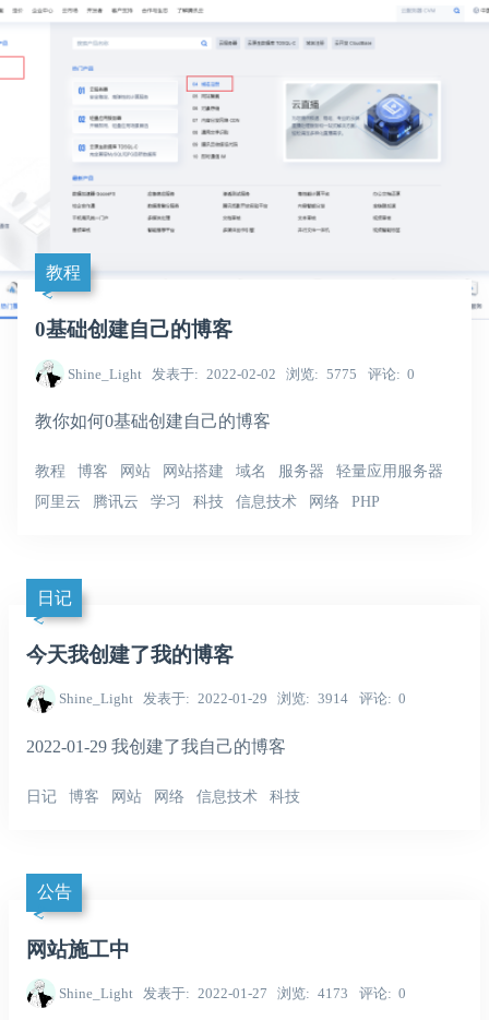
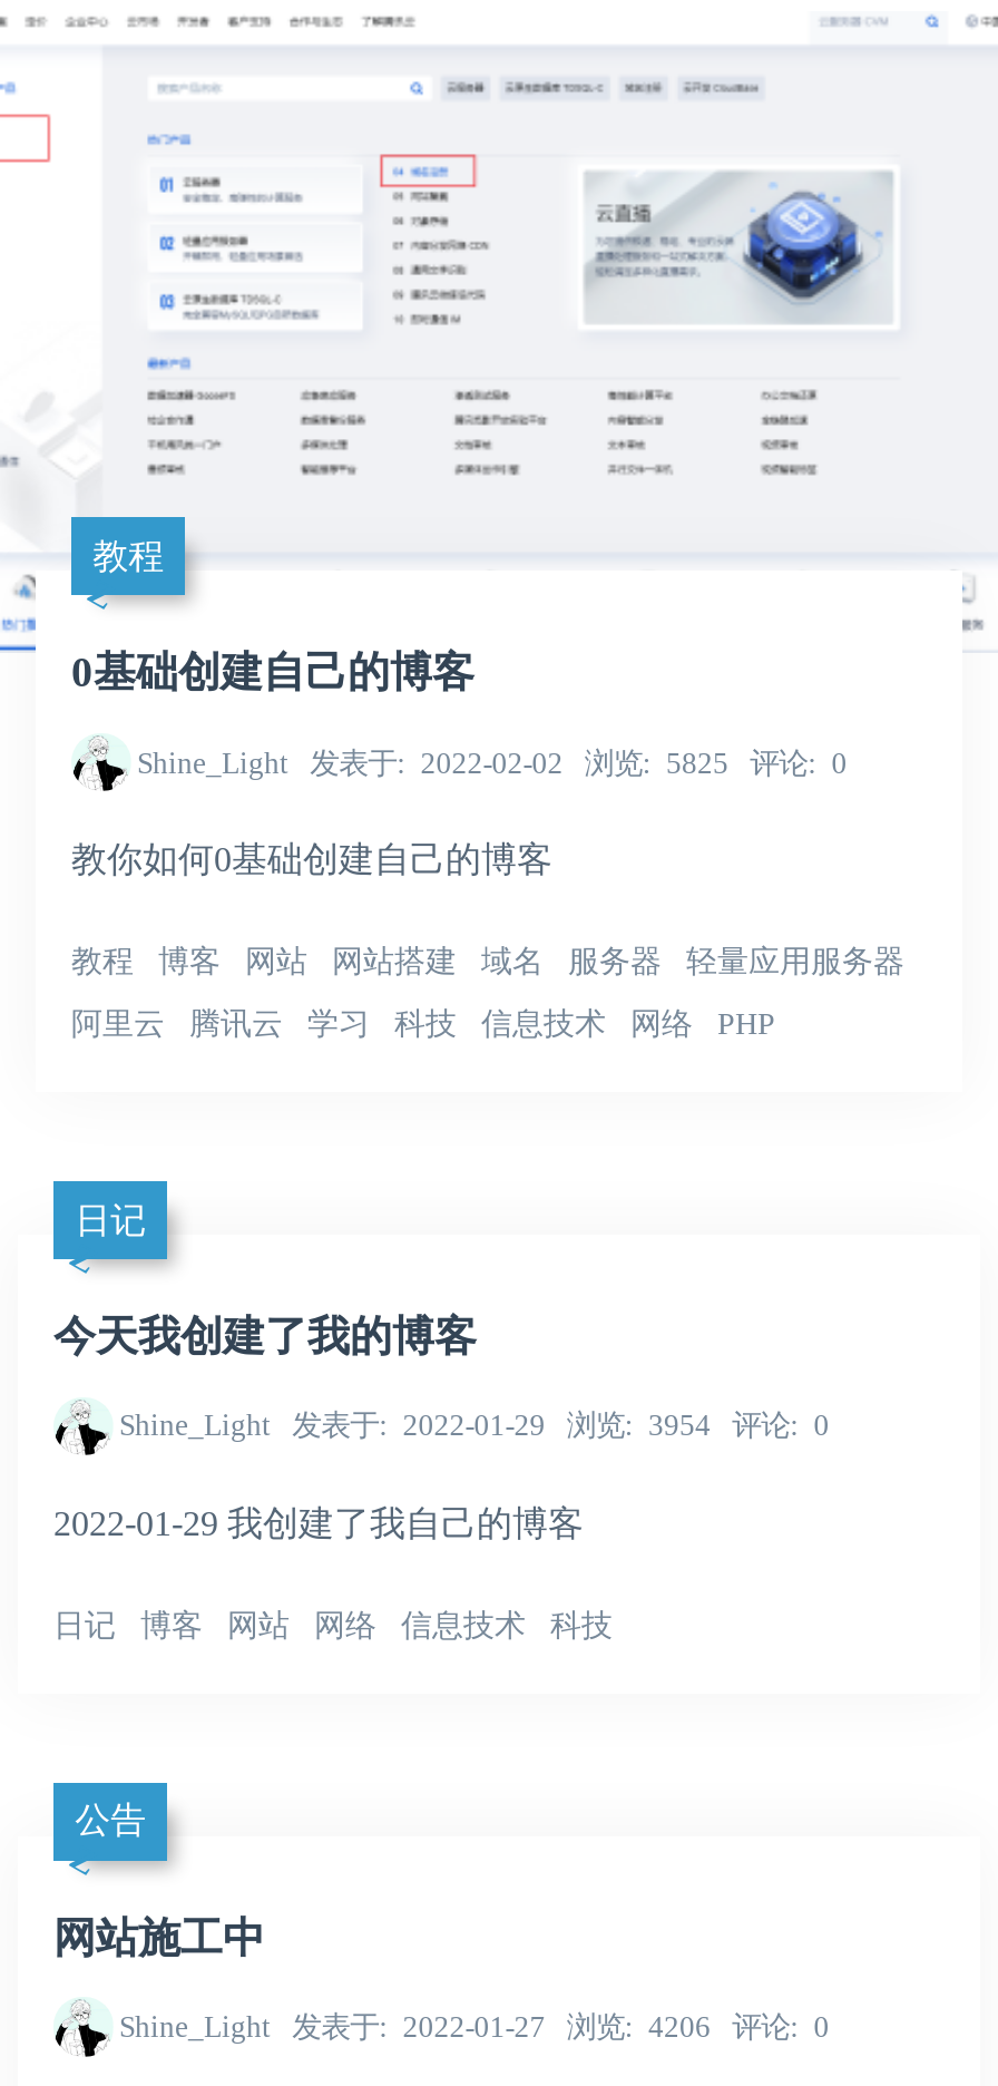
[67,365,415,382] Shine_Light 发表于 2022-02-02 浏览 5775 评论 0 -> [137,745,847,779] Shine_Light 发表于 2022-02-02 浏览 5825 评论 0
[58,691,406,707] Shine_Light 发表于 2022-01-29 浏览 3914 评论 0 -> [119,1409,829,1443] Shine_Light 发表于 2022-01-29 浏览 3954 评论 0
[58,985,406,1001] Shine_Light 发表于 2022-01-27 浏览 4173 评论 0 -> [119,2010,829,2044] Shine_Light 发表于 2022-01-27 浏览 4206 评论 0

